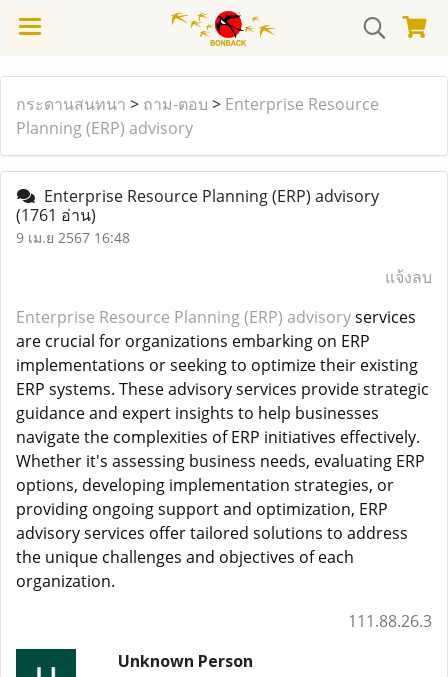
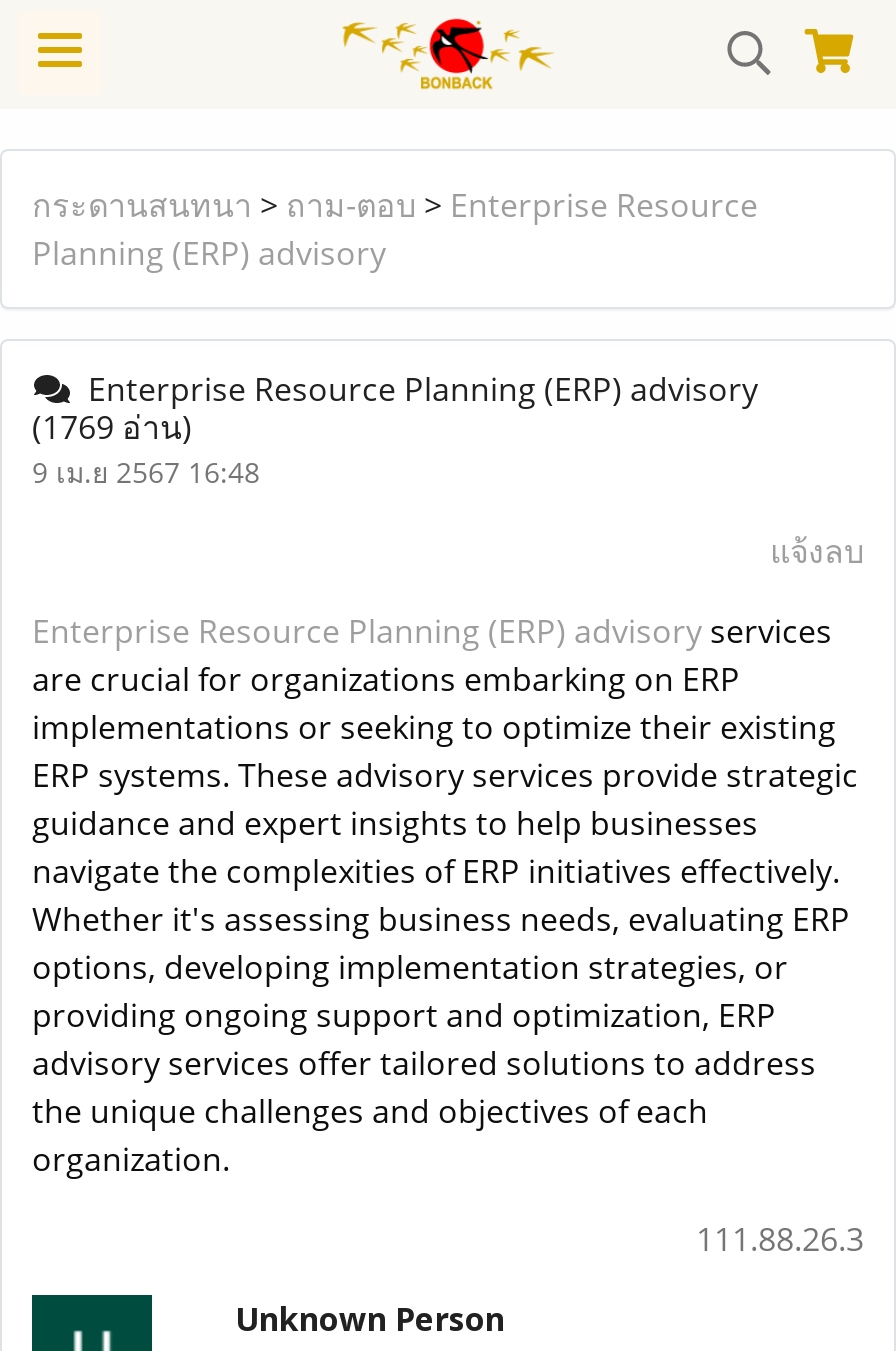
[16,204,96,226] (1761 อ่าน) -> [32,405,192,449] (1769 อ่าน)

